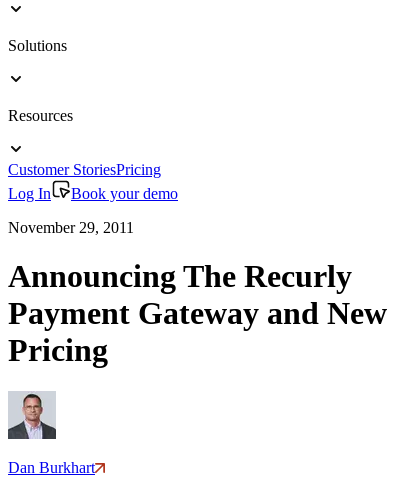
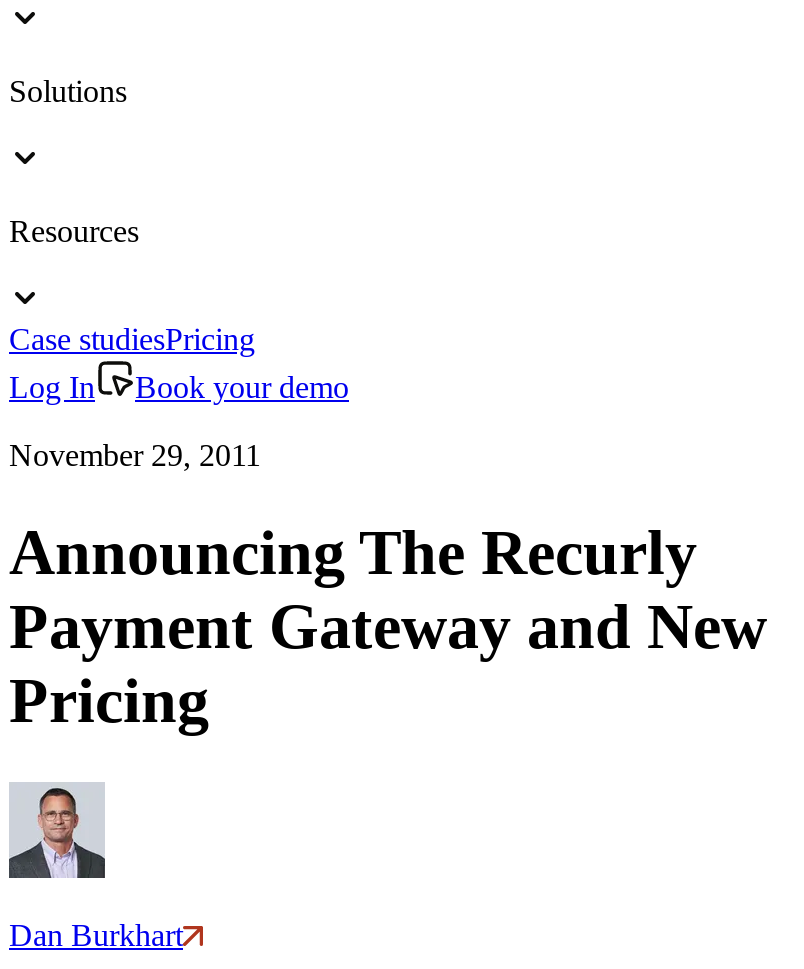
[8,161,161,178] Customer StoriesPricing -> [9,322,255,356] Case studiesPricing

